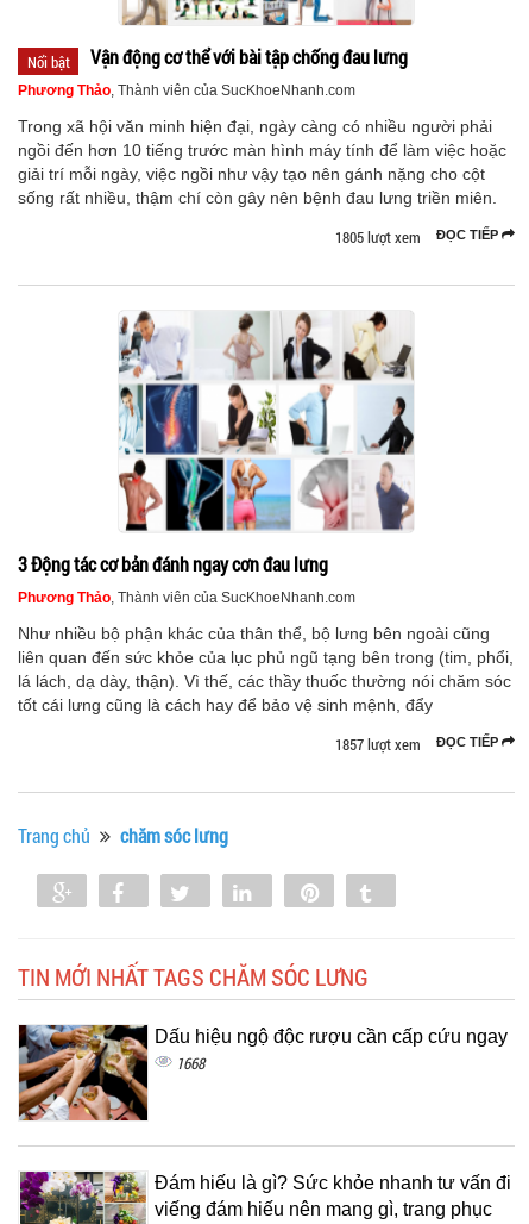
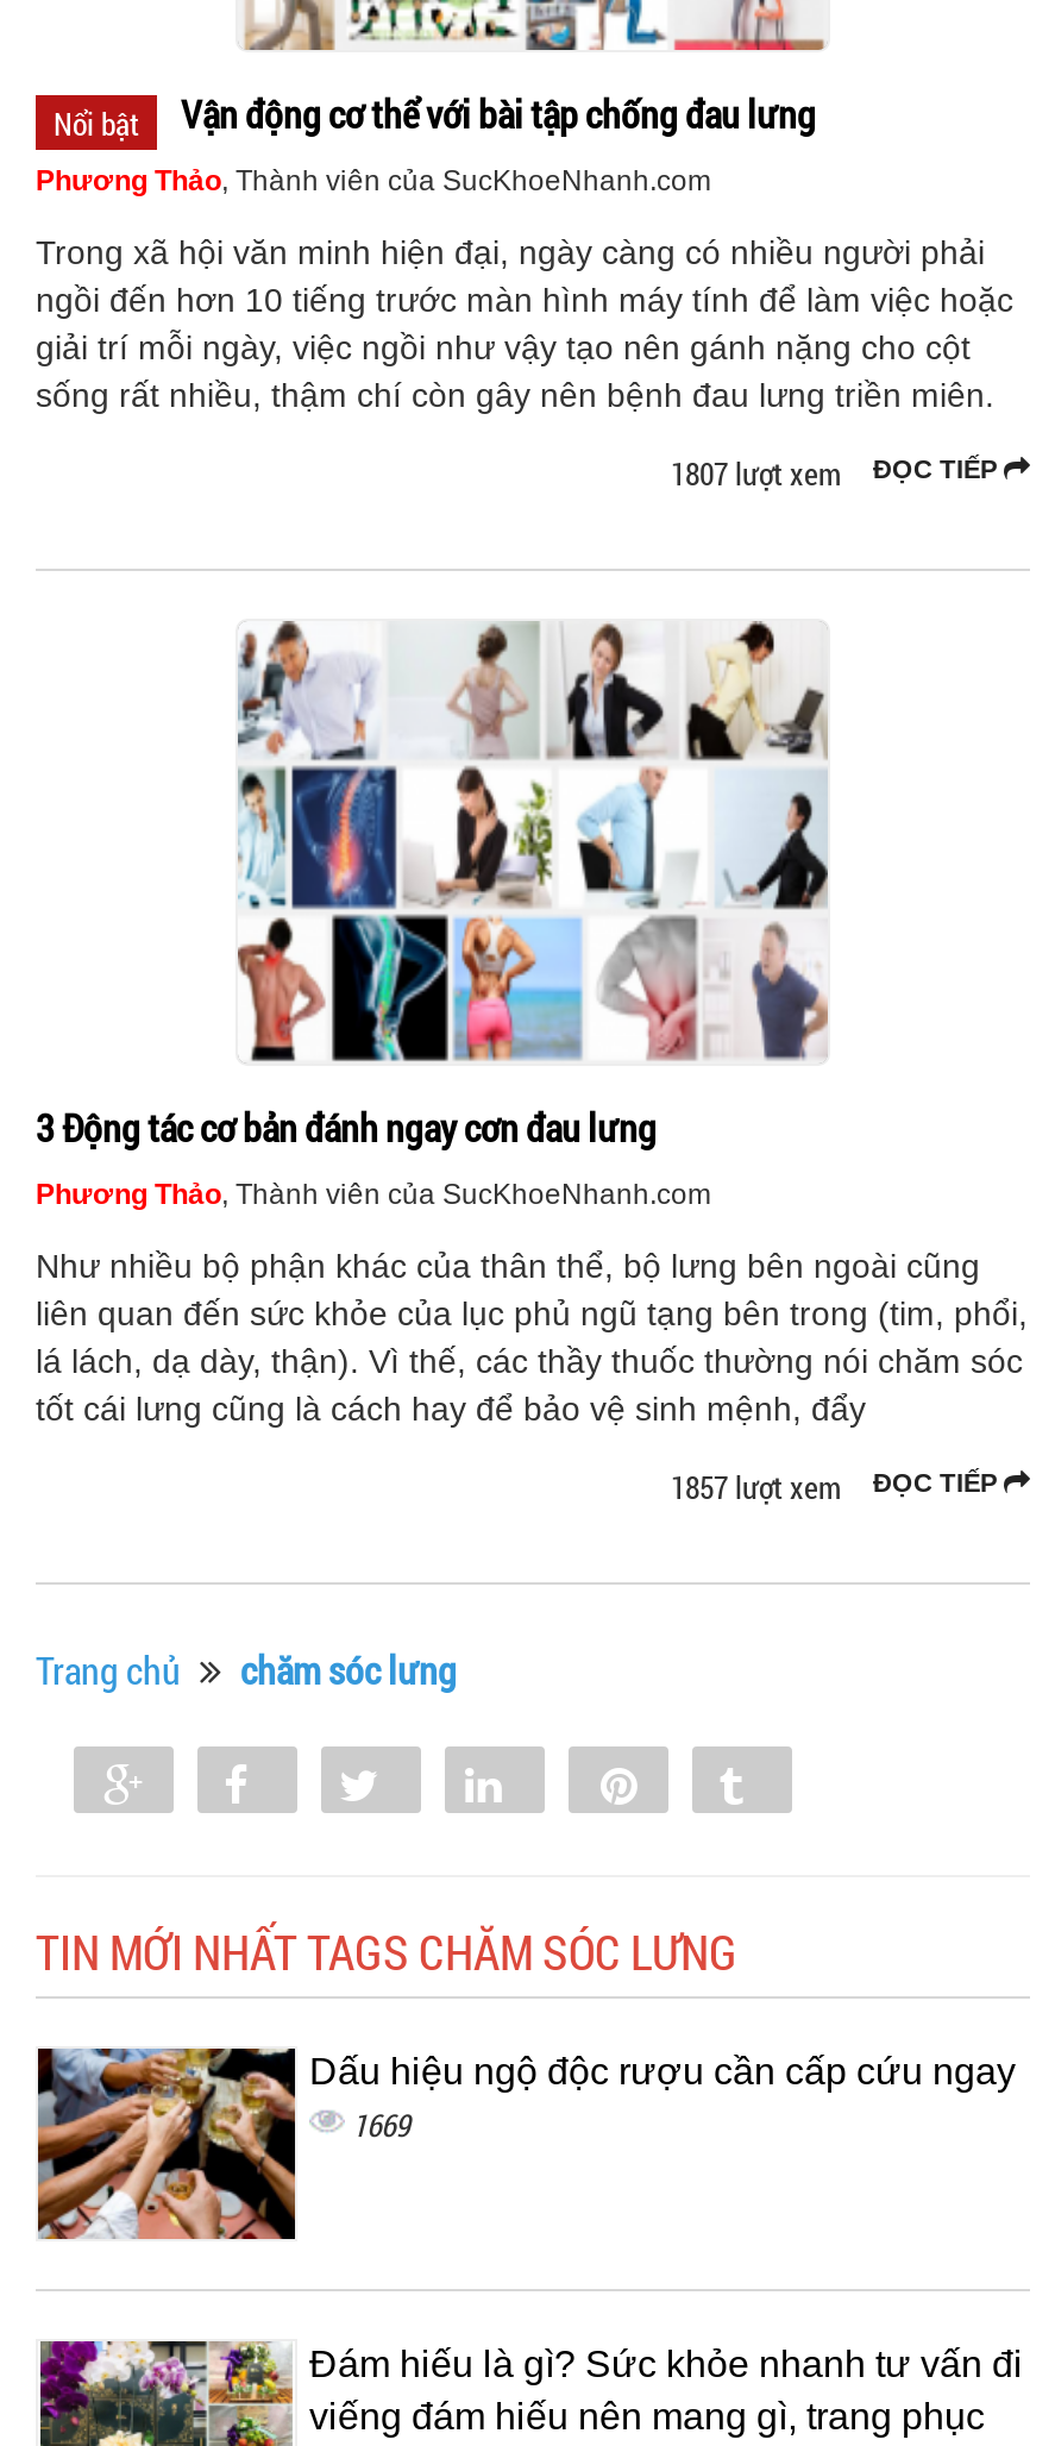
[335,226,502,248] 1805 lượt xem ĐỌC TIẾP -> [671,452,1004,495] 1807 lượt xem ĐỌC TIẾP
[176,1053,204,1074] 1668 -> [352,2103,409,2146] 1669

